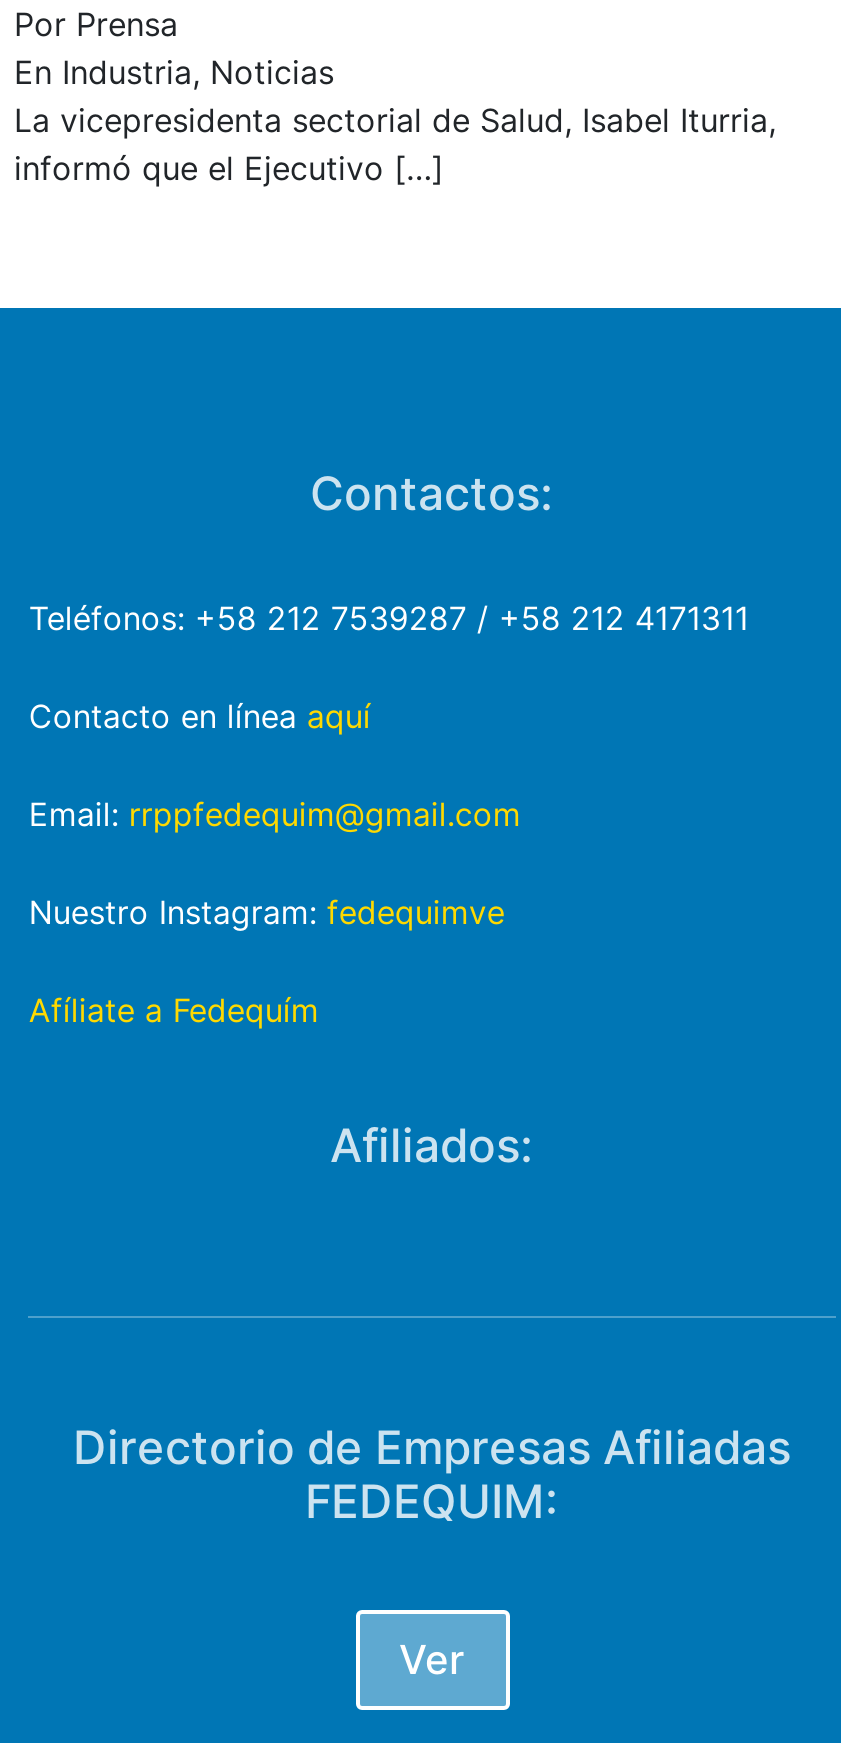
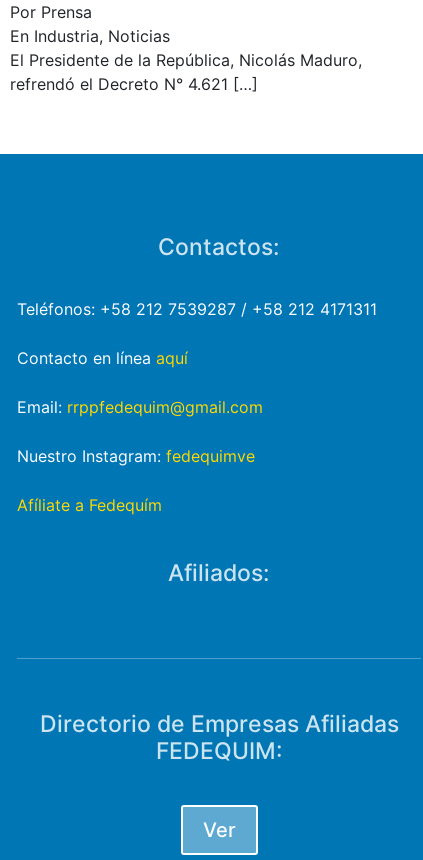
[14,100,776,188] La vicepresidenta sectorial de Salud, Isabel Iturria, | informó que el Ejecutivo […] -> [10,50,362,94] El Presidente de la República, Nicolás Maduro, | refrendó el Decreto N° 4.621 […]

